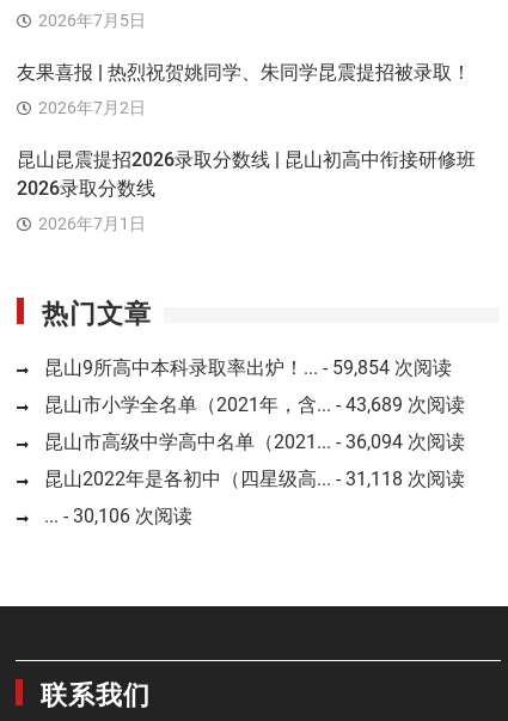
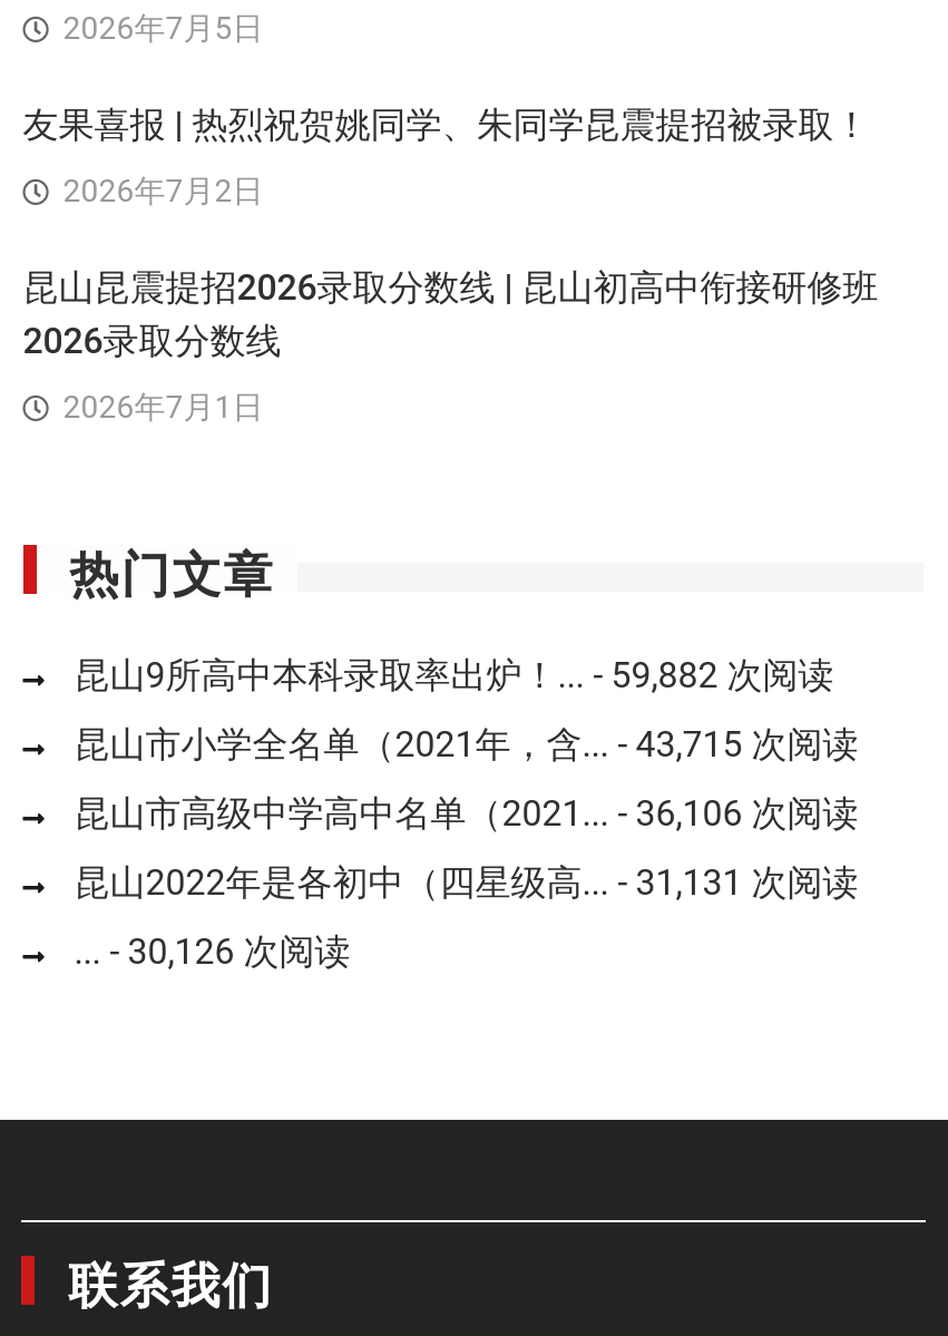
[44,356,451,378] 昆山9所高中本科录取率出炉！... - 59,854 次阅读 -> [74,655,834,698] 昆山9所高中本科录取率出炉！... - 59,882 次阅读
[44,393,465,416] 昆山市小学全名单（2021年，含... - 43,689 次阅读 -> [74,724,858,767] 昆山市小学全名单（2021年，含... - 43,715 次阅读
[44,430,465,453] 昆山市高级中学高中名单（2021... - 36,094 次阅读 -> [74,793,858,836] 昆山市高级中学高中名单（2021... - 36,106 次阅读
[44,467,465,490] 昆山2022年是各初中（四星级高... - 31,118 次阅读 -> [74,862,858,905] 昆山2022年是各初中（四星级高... - 31,131 次阅读
[44,504,192,527] ... - 30,106 次阅读 -> [74,932,350,974] ... - 30,126 次阅读

